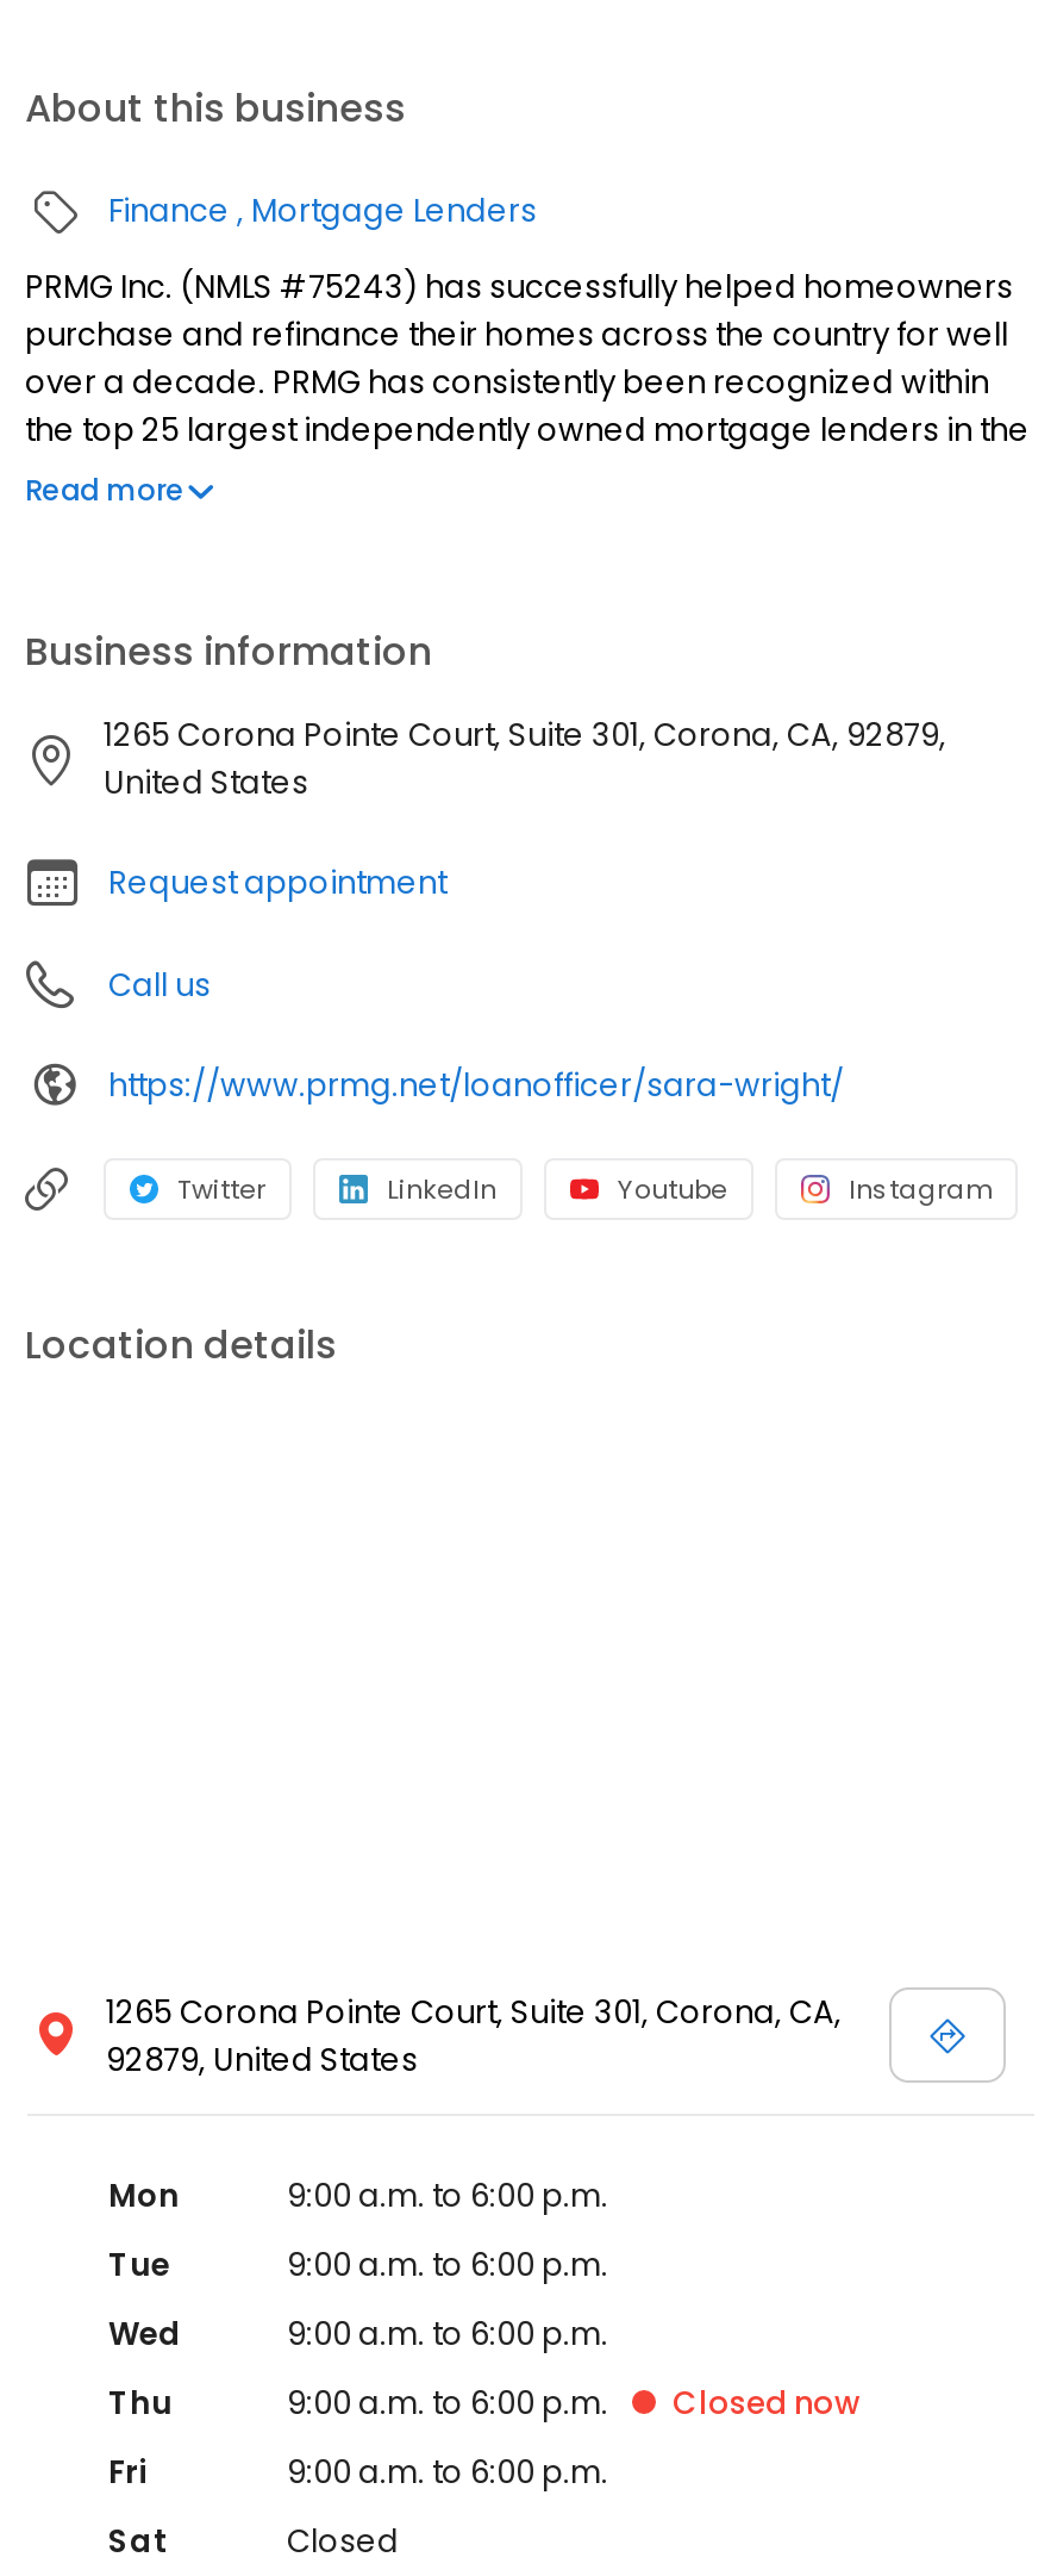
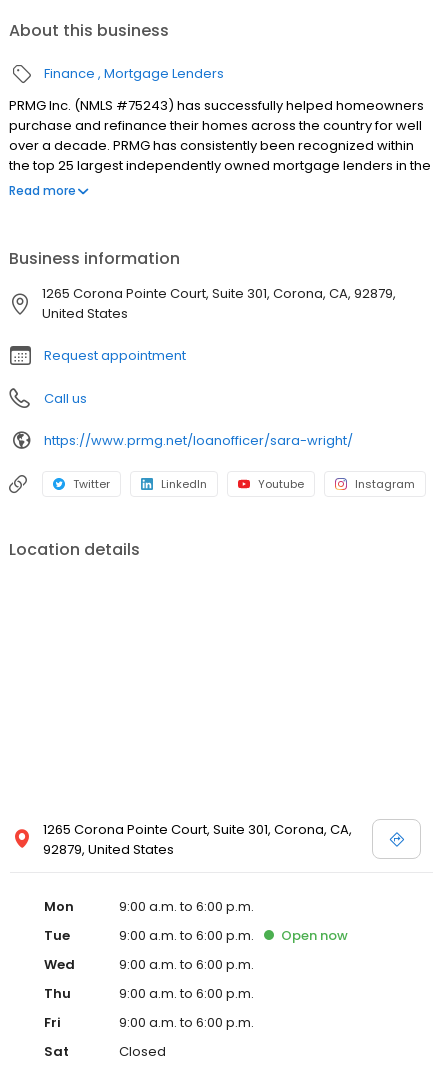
none -> [281,926,348,945] Open now
[673,2381,861,2426] Closed now -> none

